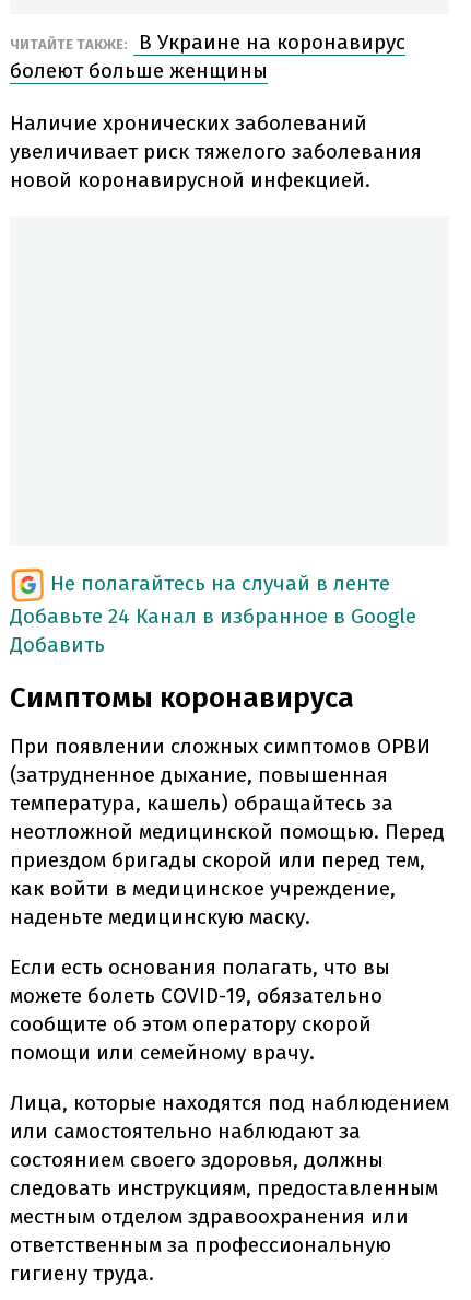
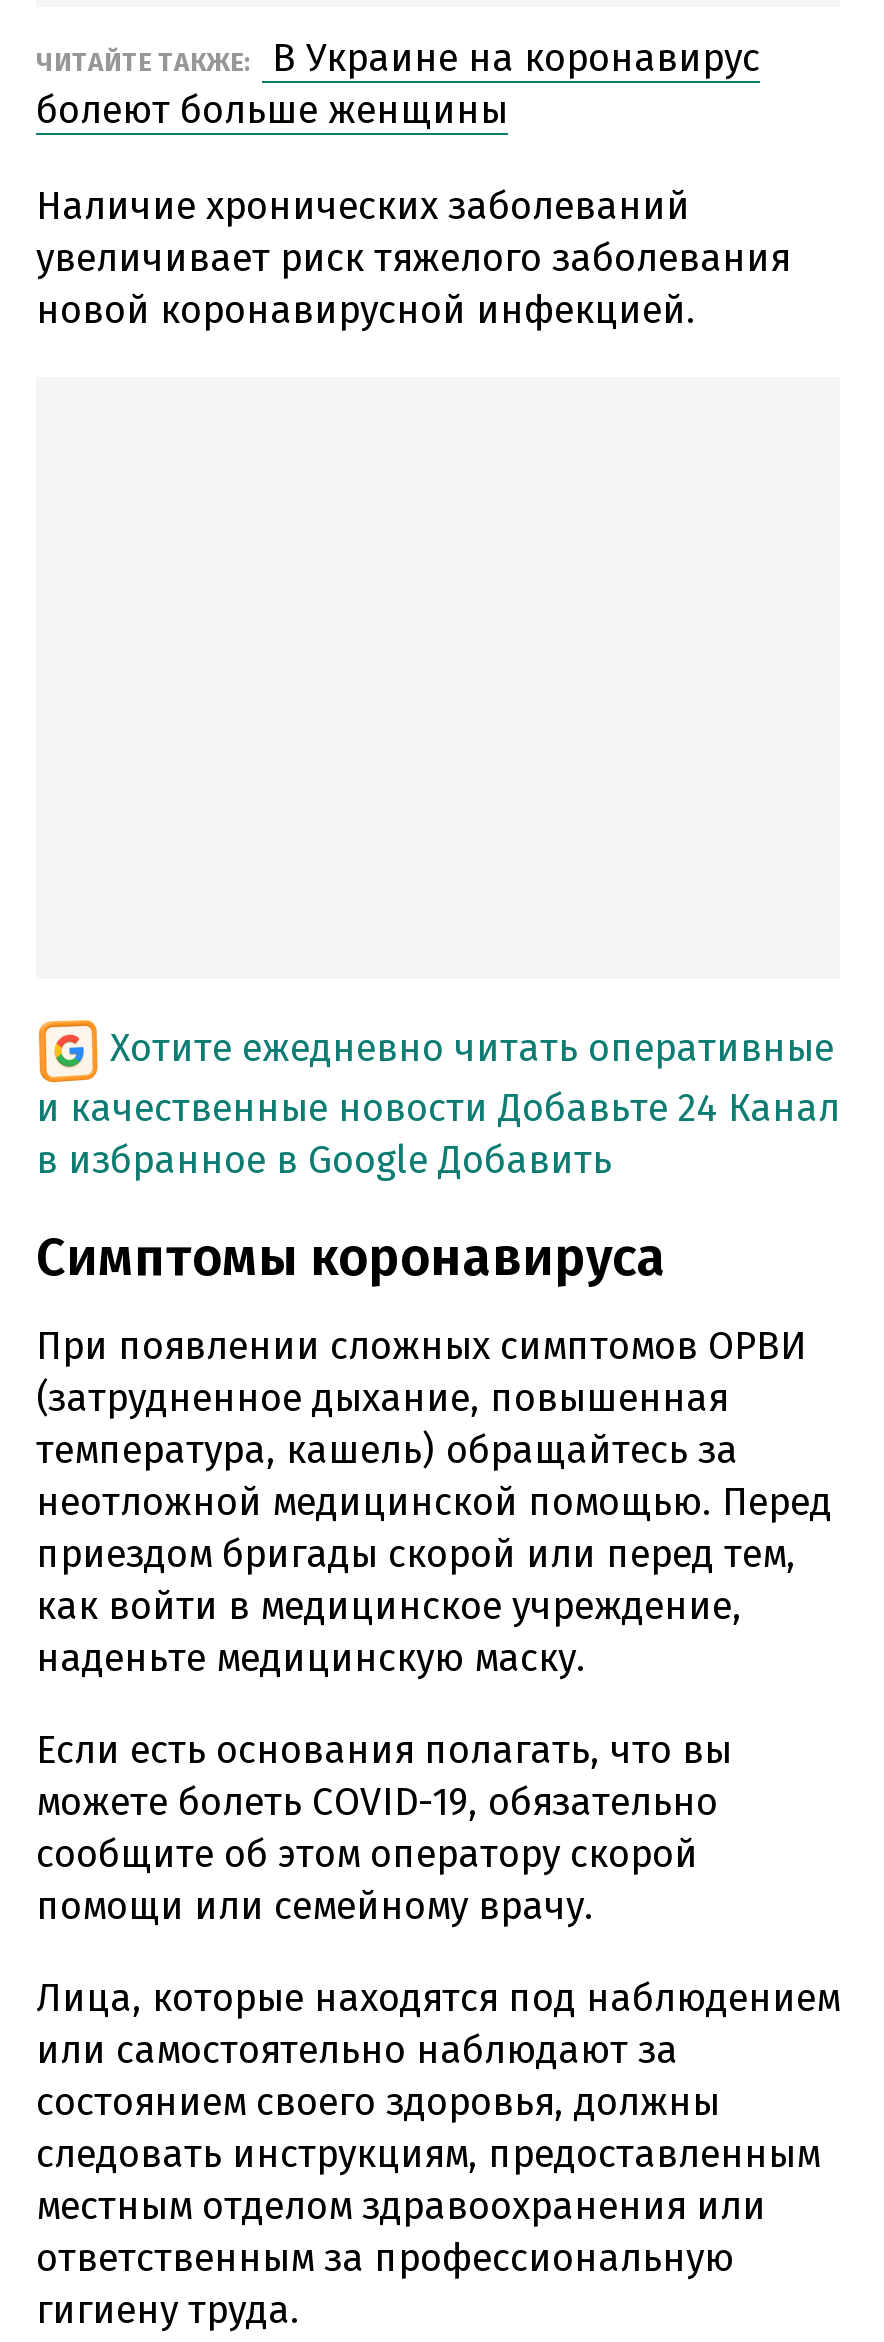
[10,571,416,657] Не полагайтесь на случай в ленте | Добавьте 24 Канал в избранное в Google | Добавить -> [36,1026,840,1184] Хотите ежедневно читать оперативные | и качественные новости Добавьте 24 Канал | в избранное в Google Добавить

